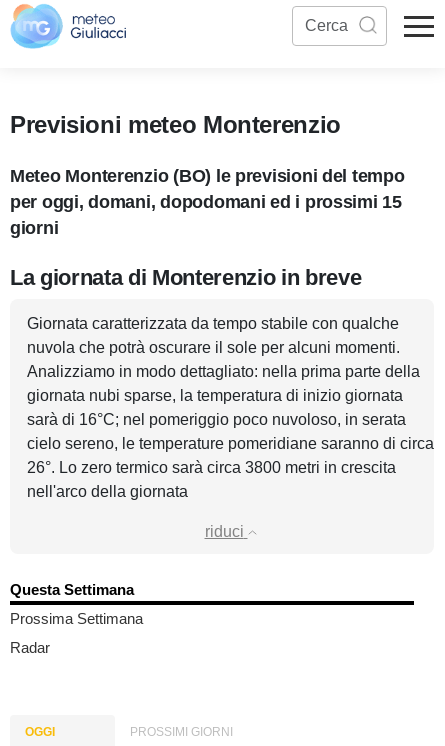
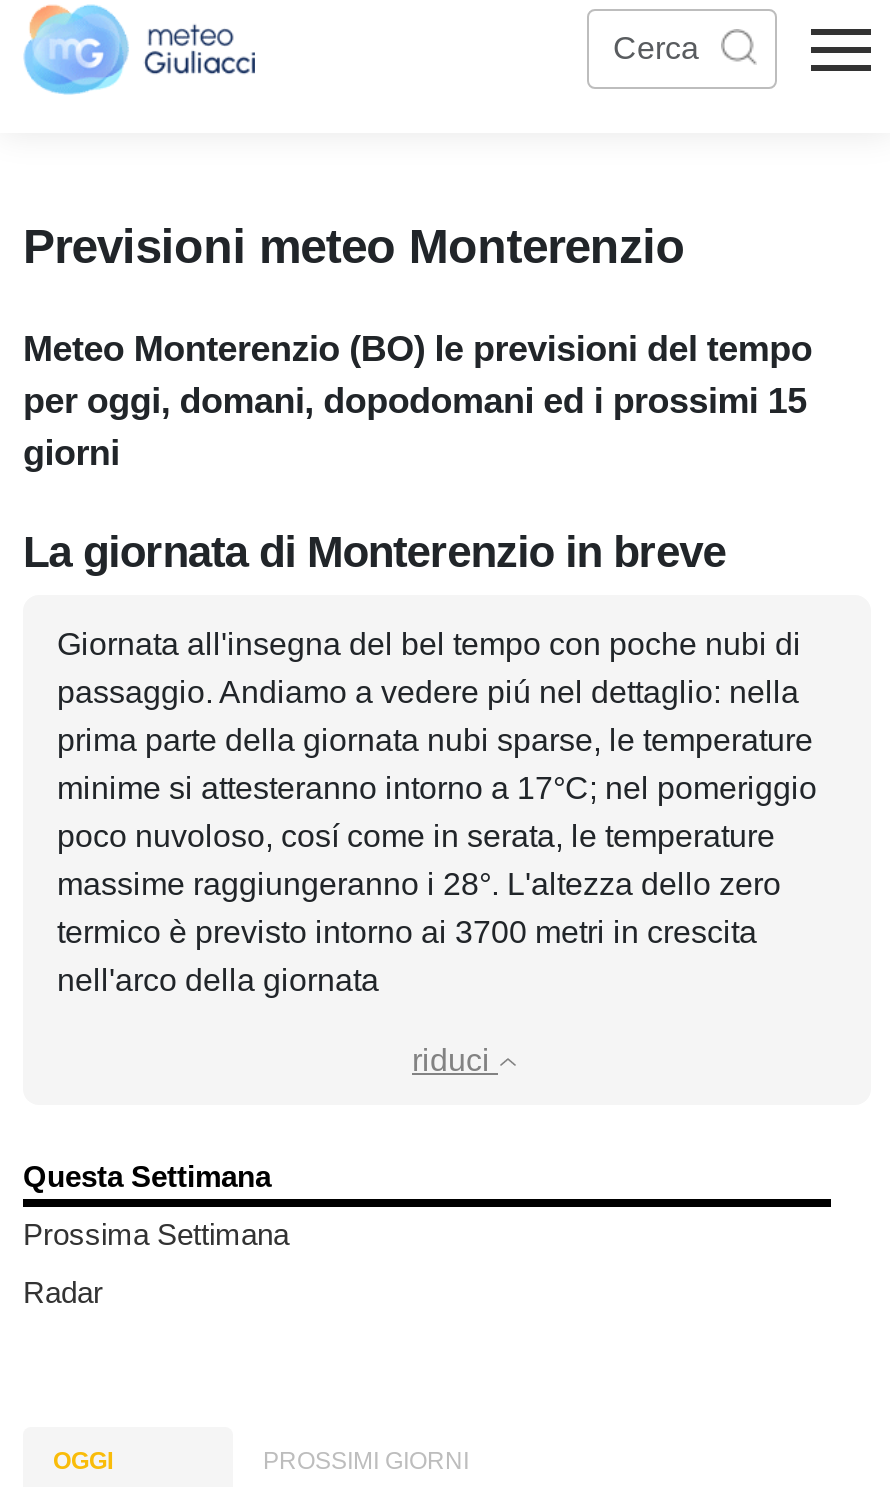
[27,315,434,476] Giornata caratterizzata da tempo stabile con qualche | nuvola che potrà oscurare il sole per alcuni momenti. | Analizziamo in modo dettagliato: nella prima parte della | giornata nubi sparse, la temperatura di inizio giornata | sarà di 16°C; nel pomeriggio poco nuvoloso, in serata | cielo sereno, le temperature pomeridiane saranno di circa | 26°. Lo zero termico sarà circa 3800 metri in crescita -> [57,627,817,949] Giornata all'insegna del bel tempo con poche nubi di | passaggio. Andiamo a vedere piú nel dettaglio: nella | prima parte della giornata nubi sparse, le temperature | minime si attesteranno intorno a 17°C; nel pomeriggio | poco nuvoloso, cosí come in serata, le temperature | massime raggiungeranno i 28°. L'altezza dello zero | termico è previsto intorno ai 3700 metri in crescita

